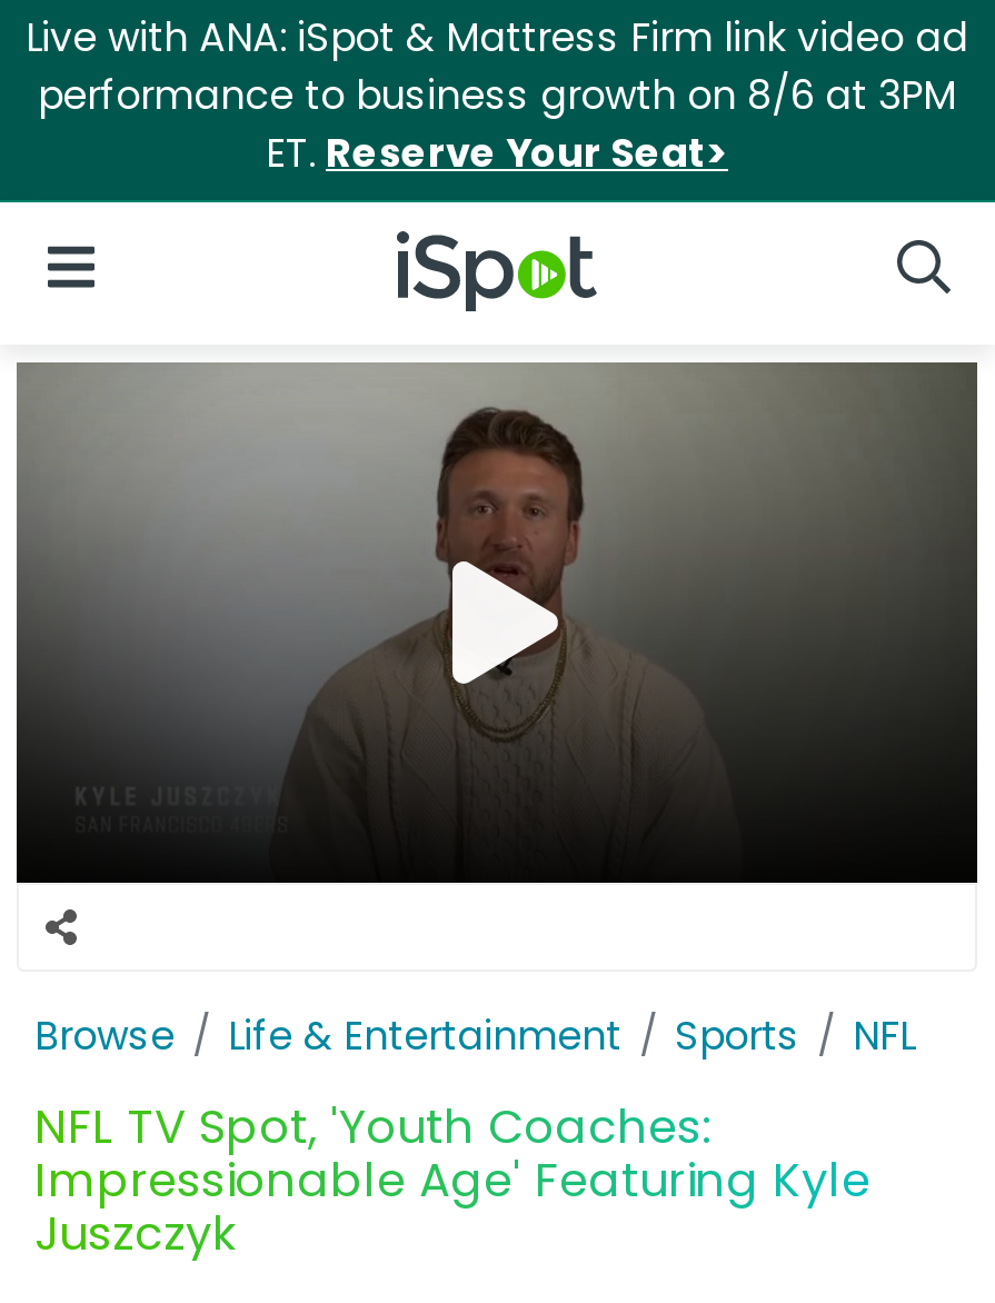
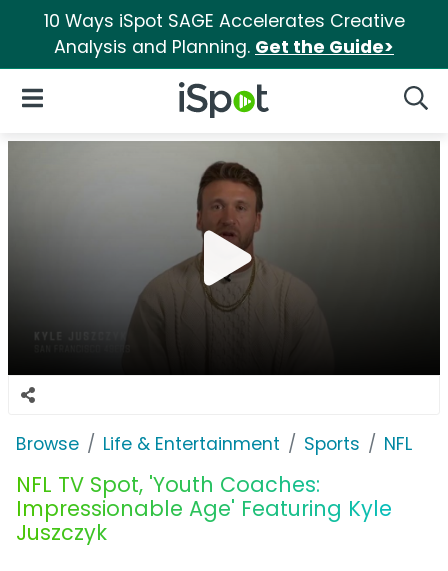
[26,11,968,180] Live with ANA: iSpot & Mattress Firm link video ad | performance to business growth on 8/6 at 3PM | ET. Reserve Your Seat> -> [43,9,404,59] 10 Ways iSpot SAGE Accelerates Creative | Analysis and Planning. Get the Guide>

